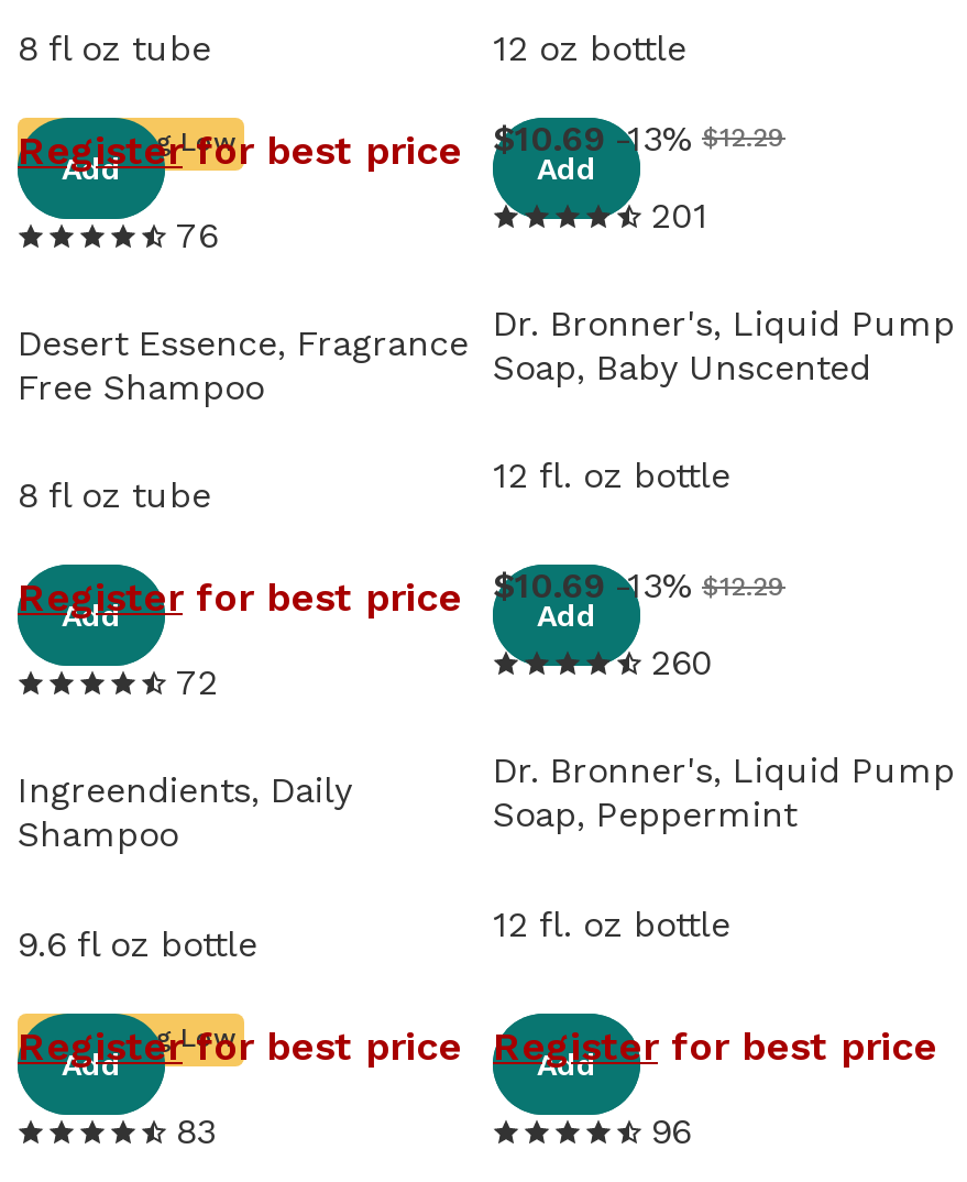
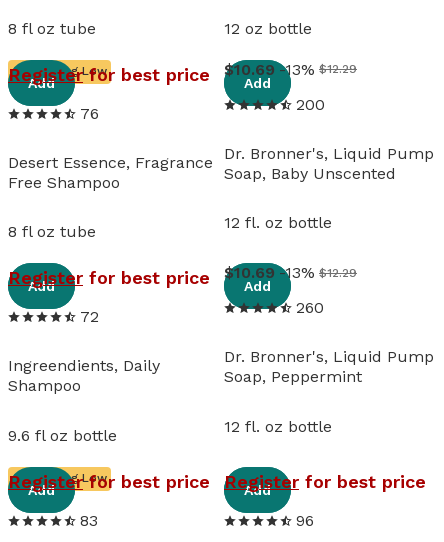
[651,194,708,236] 201 -> [296,95,325,114] 200

